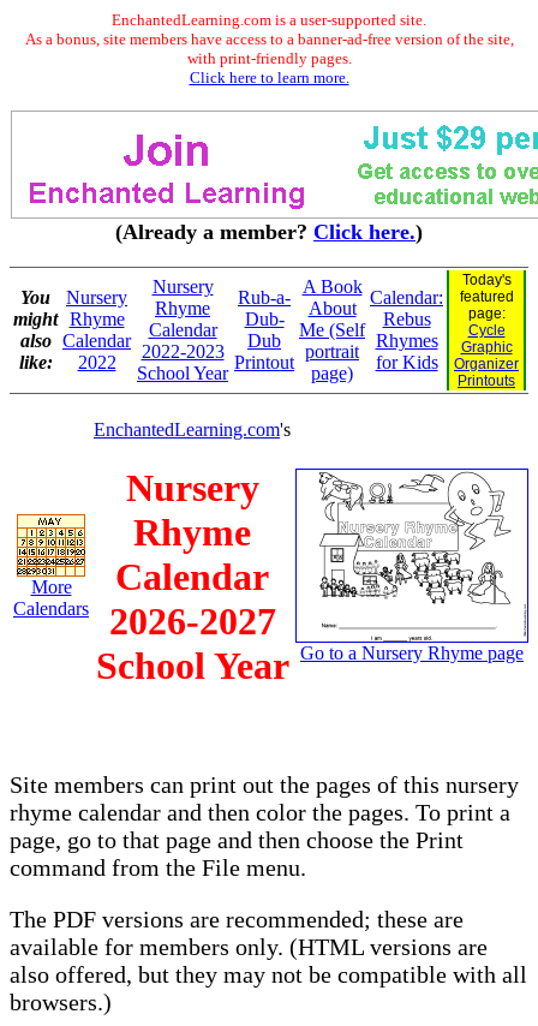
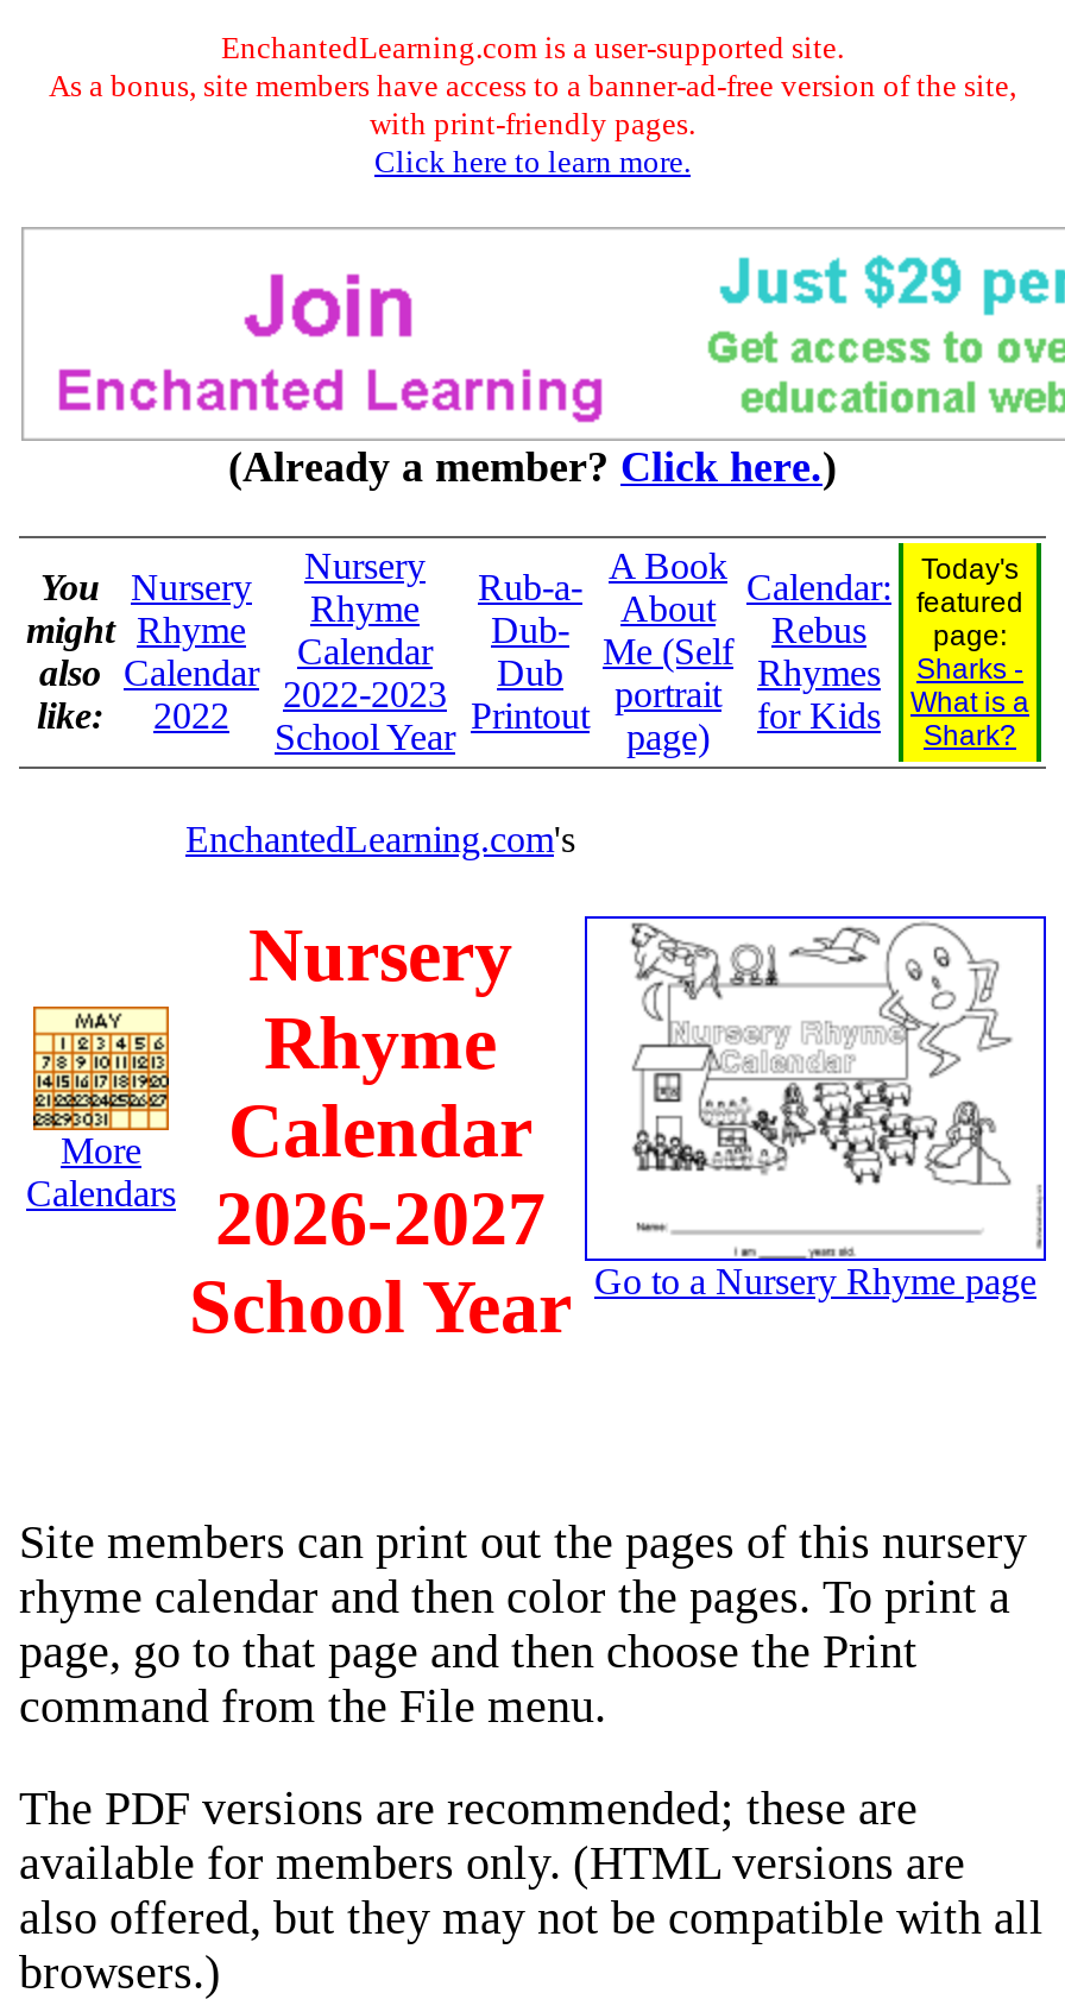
[454,322,519,389] Cycle | Graphic | Organizer | Printouts -> [910,652,1029,752] Sharks - | What is a | Shark?

